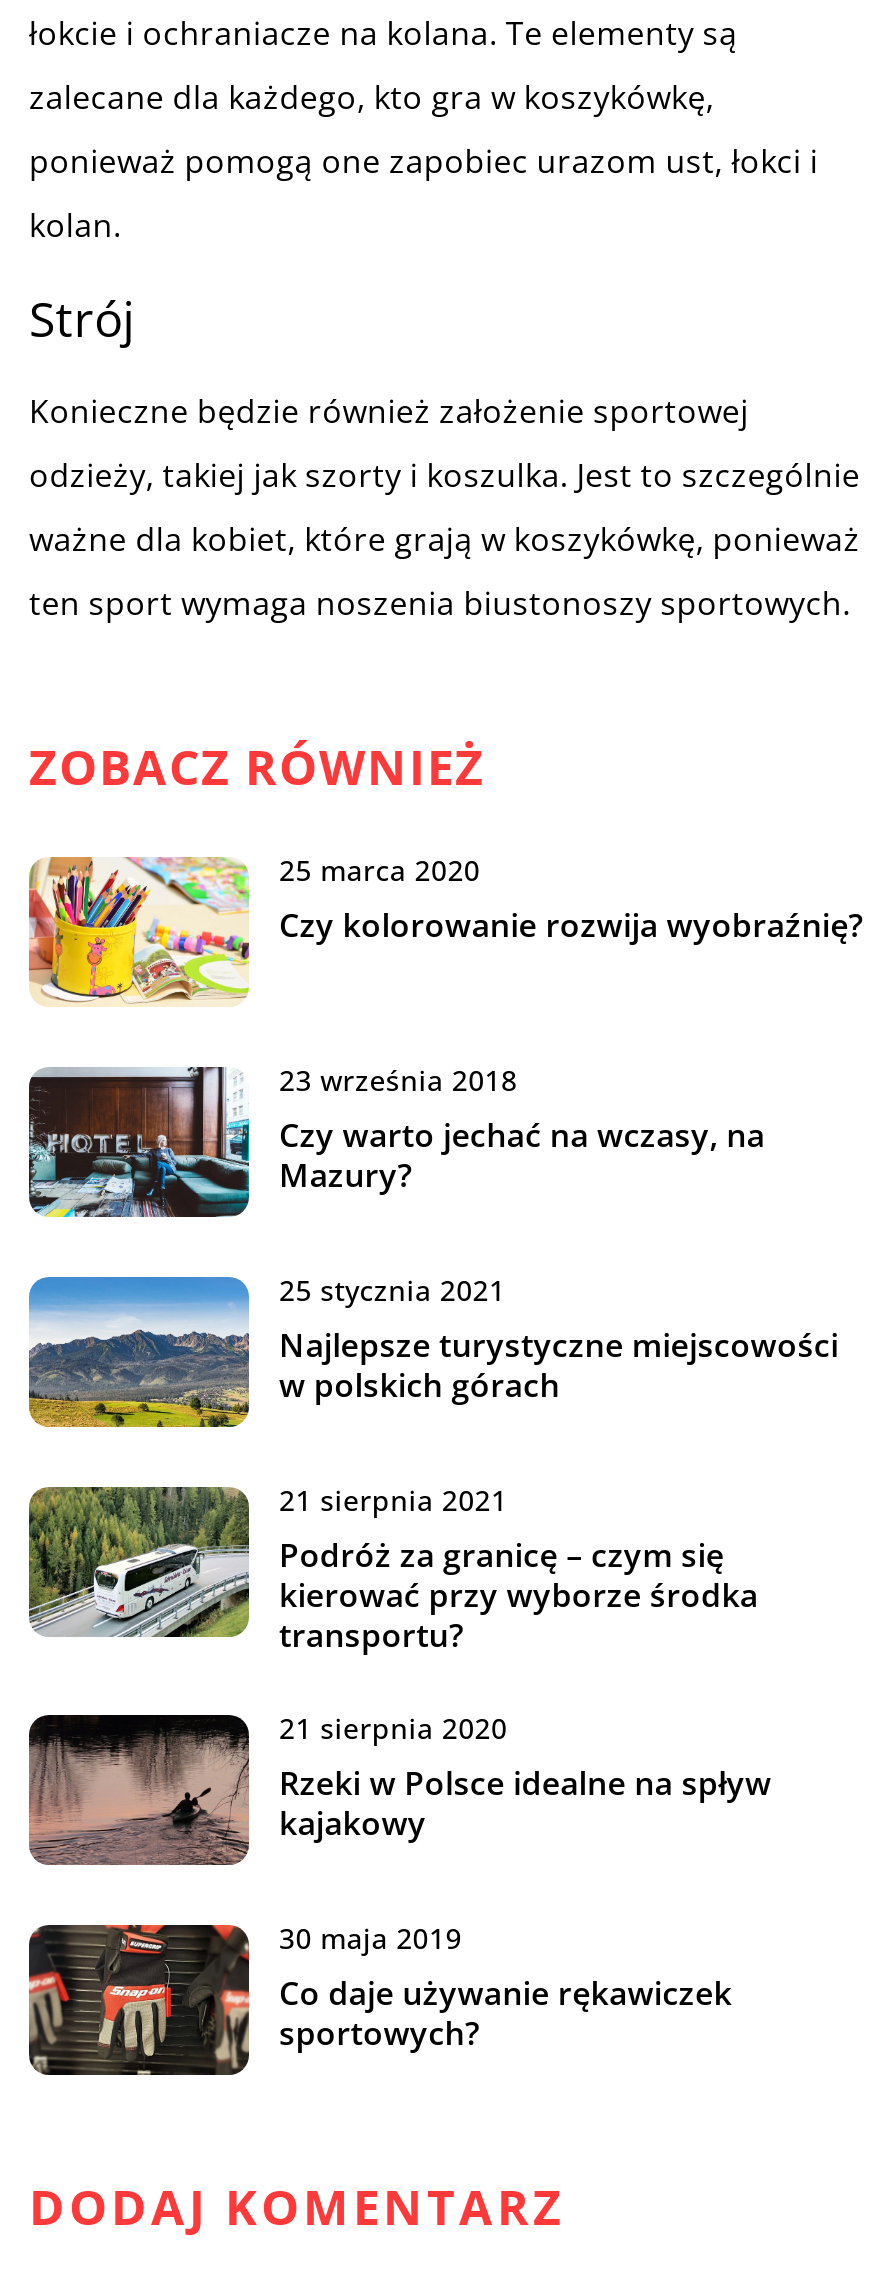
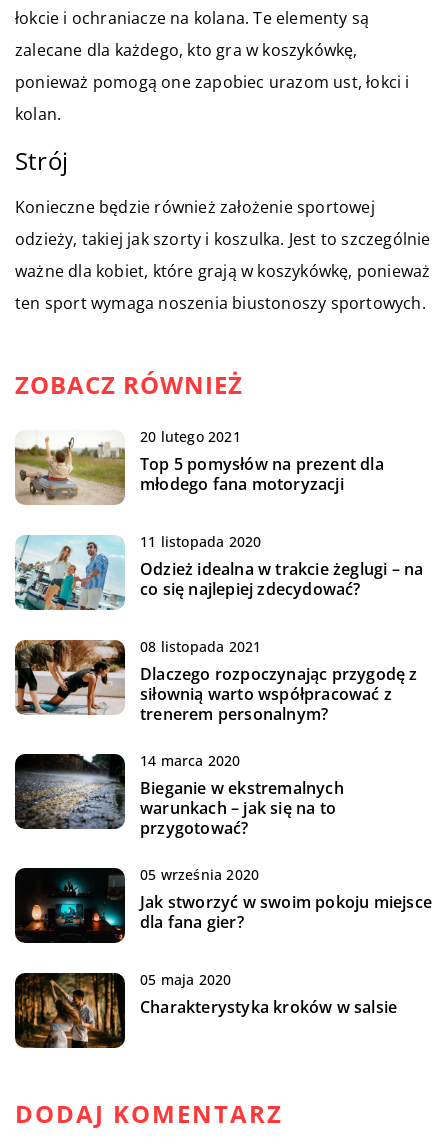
[29,852,863,1007] [image] | 25 marca 2020 | Czy kolorowanie rozwija wyobraźnię? -> [15,426,384,505] [image] | 20 lutego 2021 | Top 5 pomysłów na prezent dla | młodego fana motoryzacji
[27,1062,765,1219] [image] | 23 września 2018 | Czy warto jechać na wczasy, na | Mazury? -> [15,531,423,611] [image] | 11 listopada 2020 | Odzież idealna w trakcie żeglugi – na | co się najlepiej zdecydować?
[27,1272,839,1429] [image] | 25 stycznia 2021 | Najlepsze turystyczne miejscowości | w polskich górach -> [14,636,418,724] [image] | 08 listopada 2021 | Dlaczego rozpoczynając przygodę z | siłownią warto współpracować z | trenerem personalnym?
[29,1482,758,1658] [image] | 21 sierpnia 2021 | Podróż za granicę – czym się | kierować przy wyborze środka | transportu? -> [15,750,344,838] [image] | 14 marca 2020 | Bieganie w ekstremalnych | warunkach – jak się na to | przygotować?
[27,1710,771,1867] [image] | 21 sierpnia 2020 | Rzeki w Polsce idealne na spływ | kajakowy -> [15,864,432,944] [image] | 05 września 2020 | Jak stworzyć w swoim pokoju miejsce | dla fana gier?
[27,1920,732,2077] [image] | 30 maja 2019 | Co daje używanie rękawiczek | sportowych? -> [15,969,397,1049] [image] | 05 maja 2020 | Charakterystyka kroków w salsie

